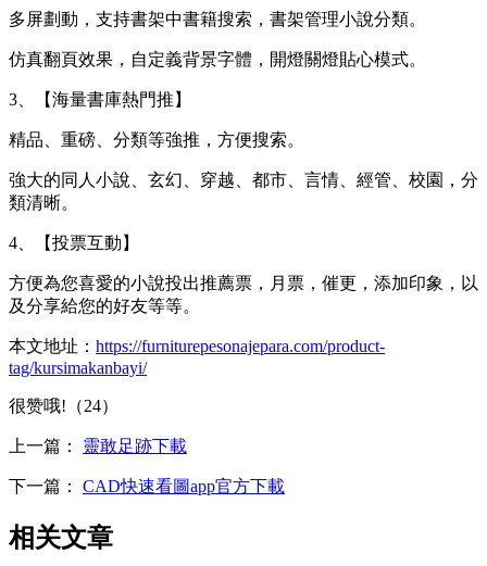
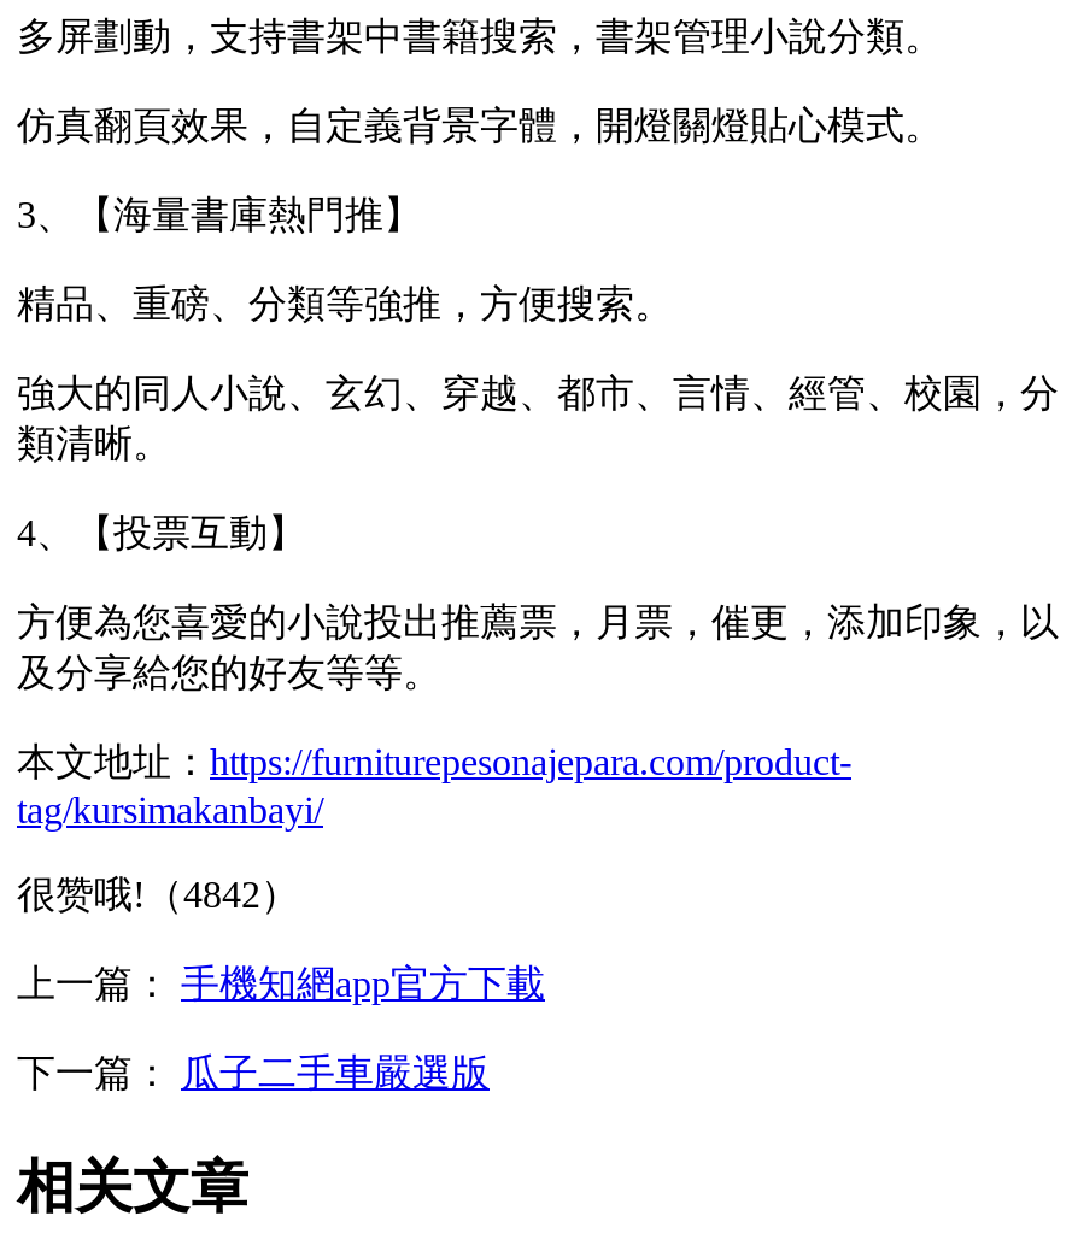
[9,397,118,415] 很赞哦!（24） -> [17,875,299,916] 很赞哦!（4842）
[9,437,187,456] 上一篇：靈敢足跡下載 -> [17,964,545,1005] 上一篇：手機知網app官方下載
[9,477,285,496] 下一篇：CAD快速看圖app官方下載 -> [17,1053,490,1094] 下一篇：瓜子二手車嚴選版

